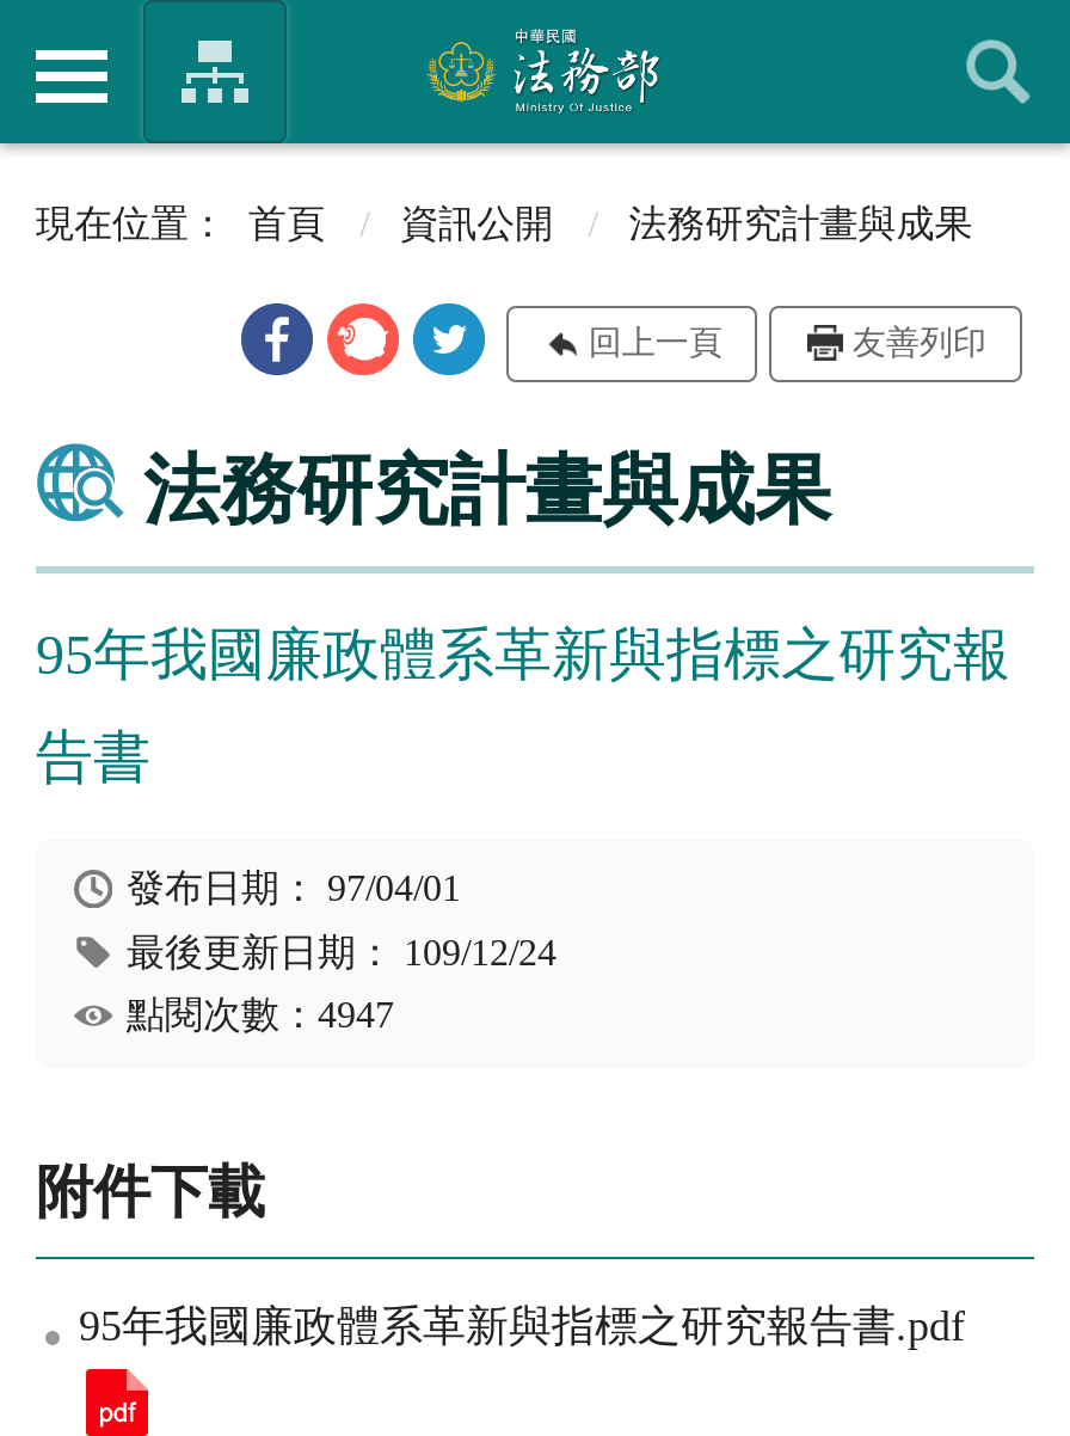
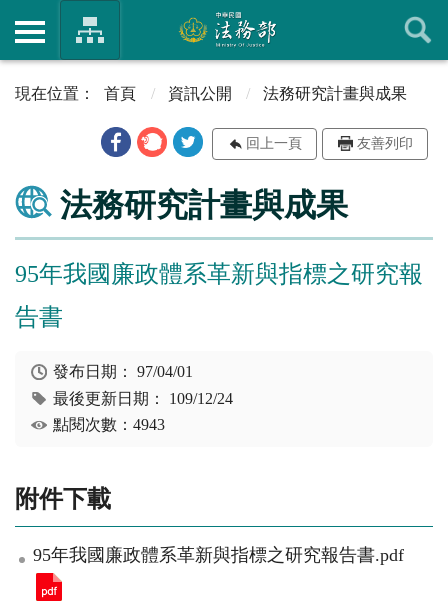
[127,995,394,1035] 點閱次數：4947 -> [53,416,165,433] 點閱次數：4943

